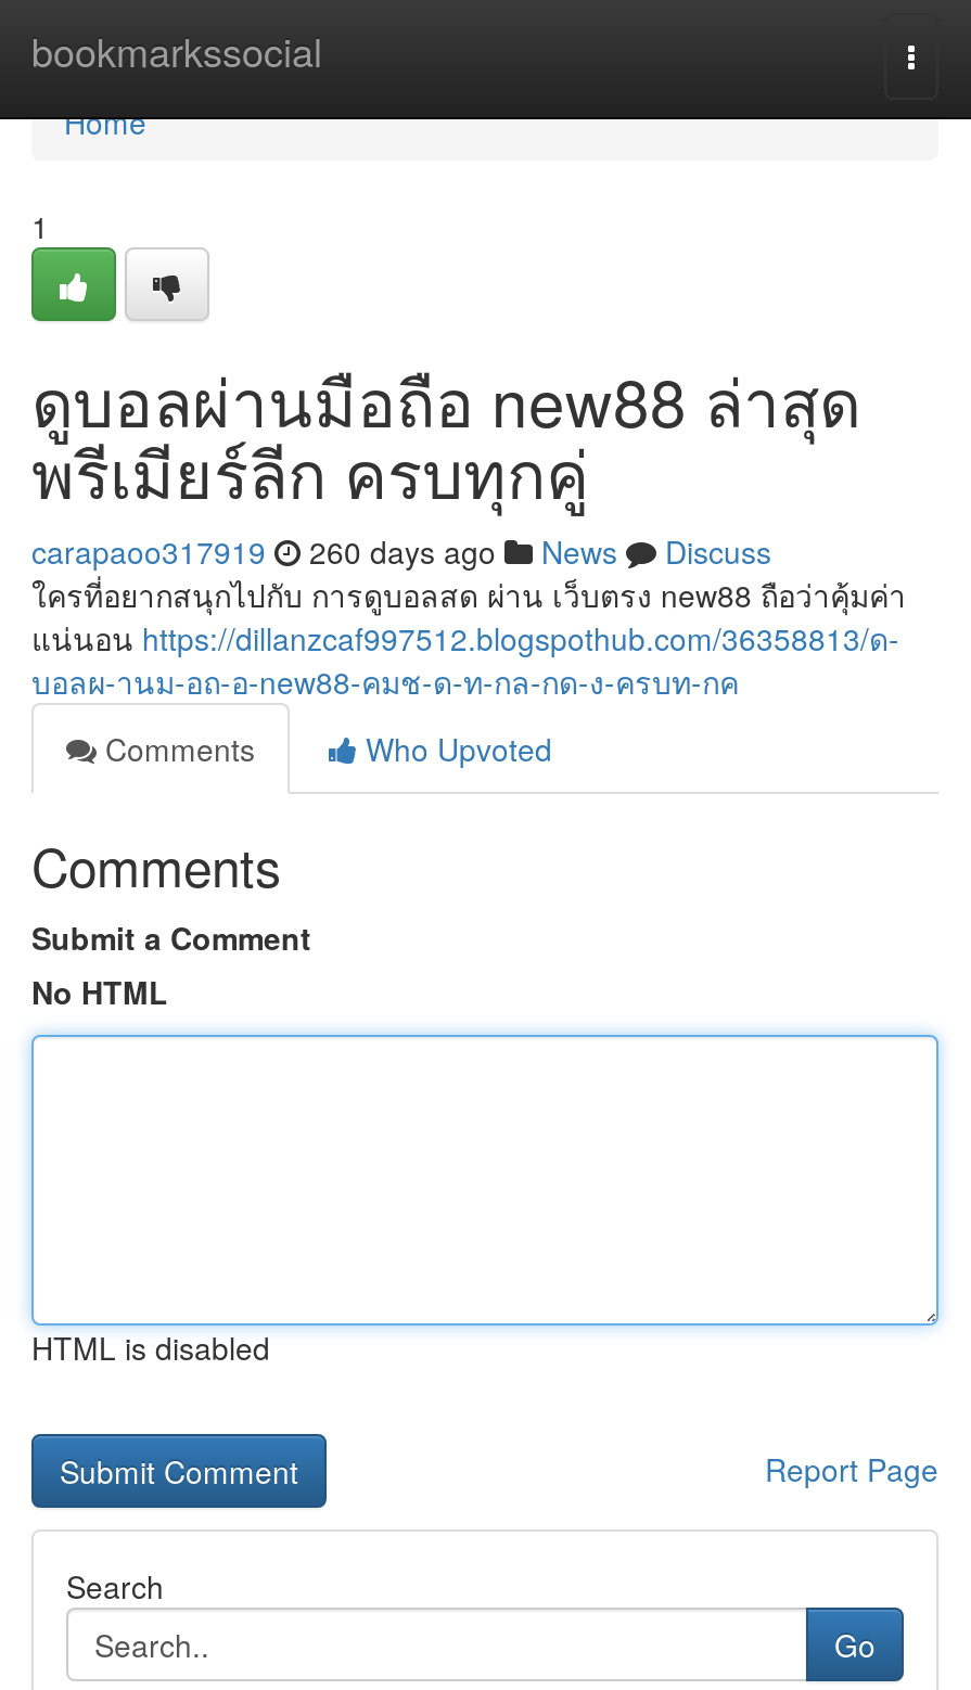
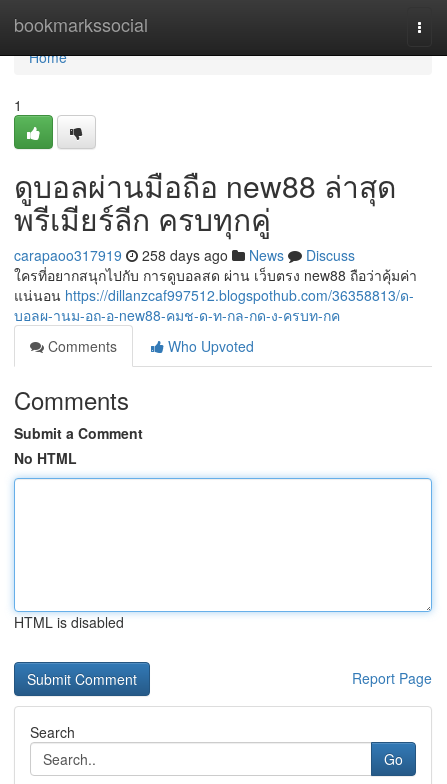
[31,529,771,573] carapaoo317919 260 days ago News Discuss -> [14,245,355,265] carapaoo317919 258 days ago News Discuss

